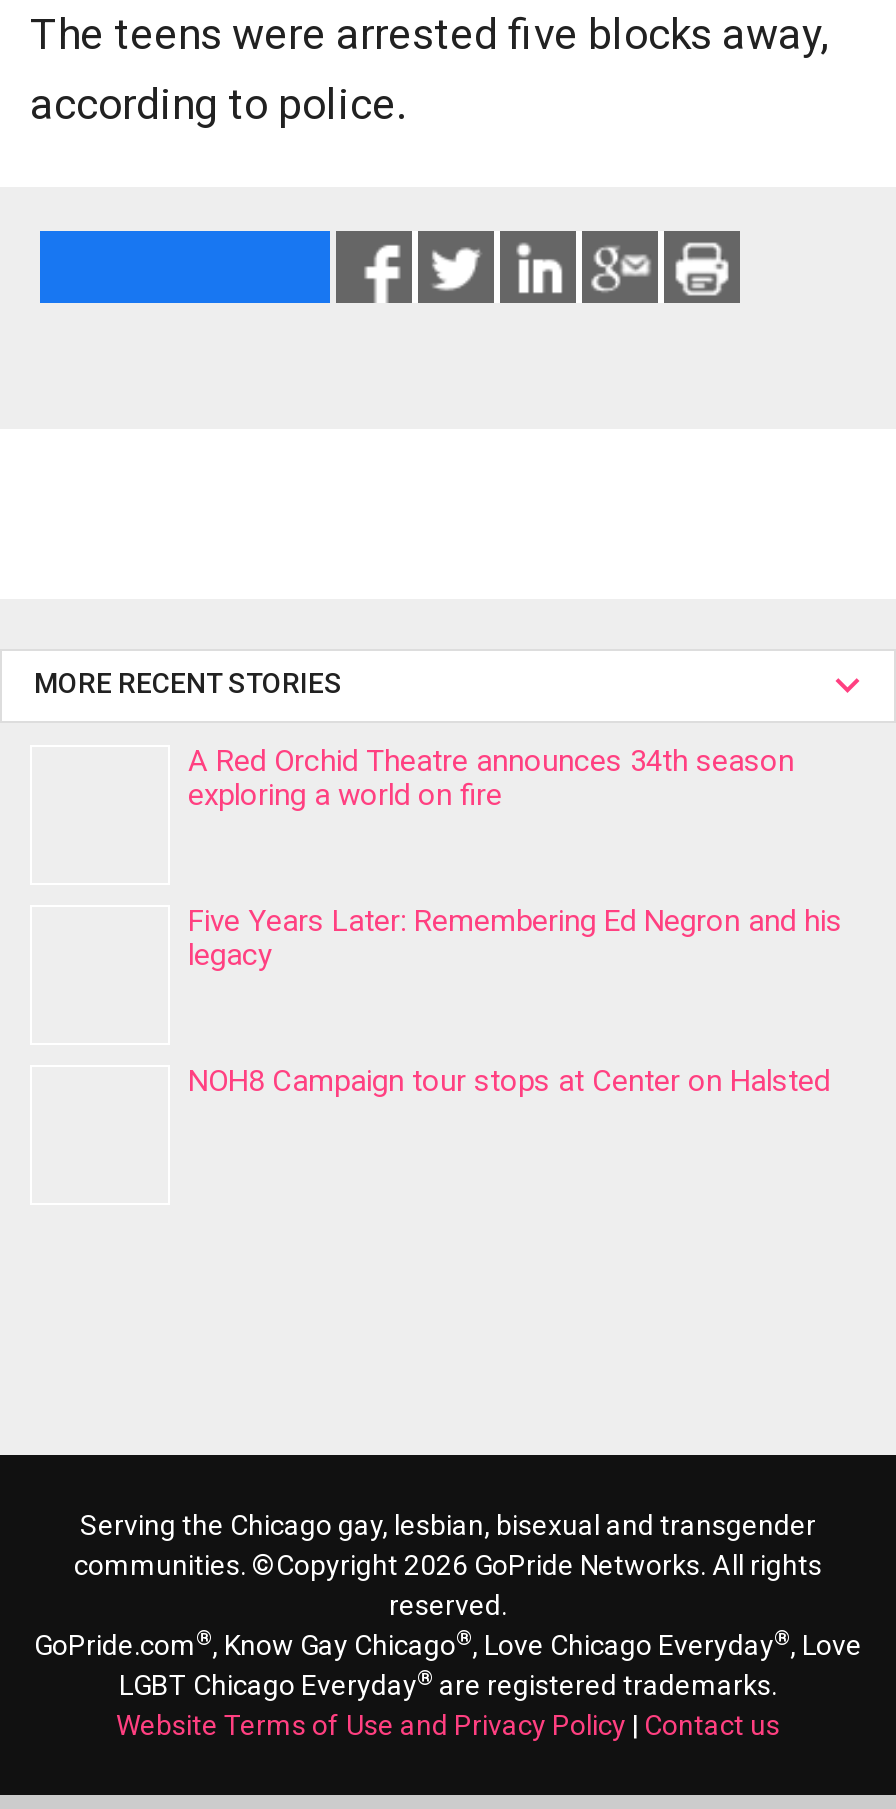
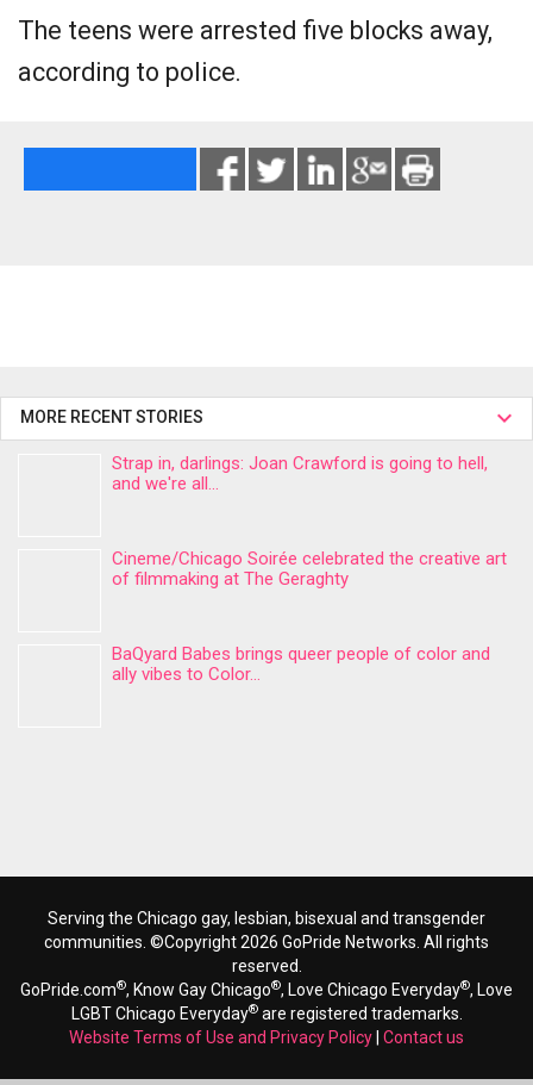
[188,743,794,813] A Red Orchid Theatre announces 34th season | exploring a world on fire -> [112,453,488,494] Strap in, darlings: Joan Crawford is going to hell, | and we're all...
[188,903,842,973] Five Years Later: Remembering Ed Negron and his | legacy -> [112,548,507,590] Cineme/Chicago Soirée celebrated the creative art | of filmmaking at The Geraghty
[188,1063,830,1099] NOH8 Campaign tour stops at Center on Halsted -> [112,643,490,685] BaQyard Babes brings queer people of color and | ally vibes to Color...

